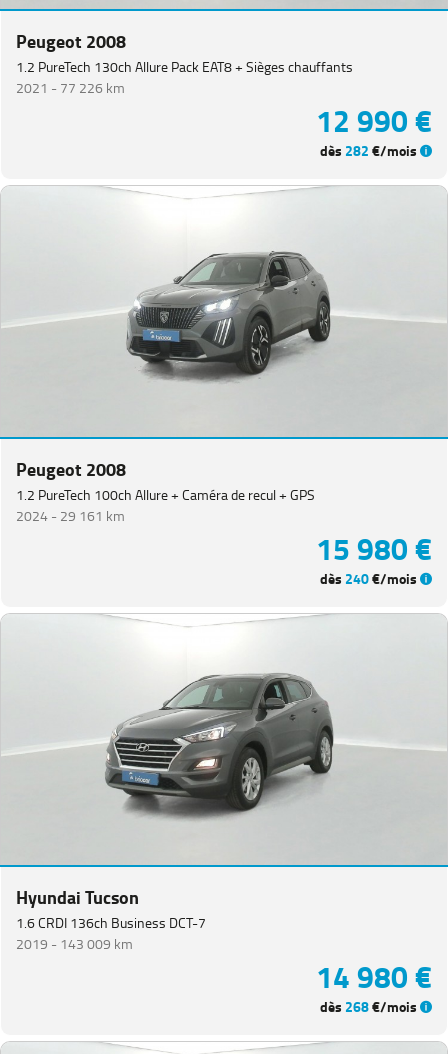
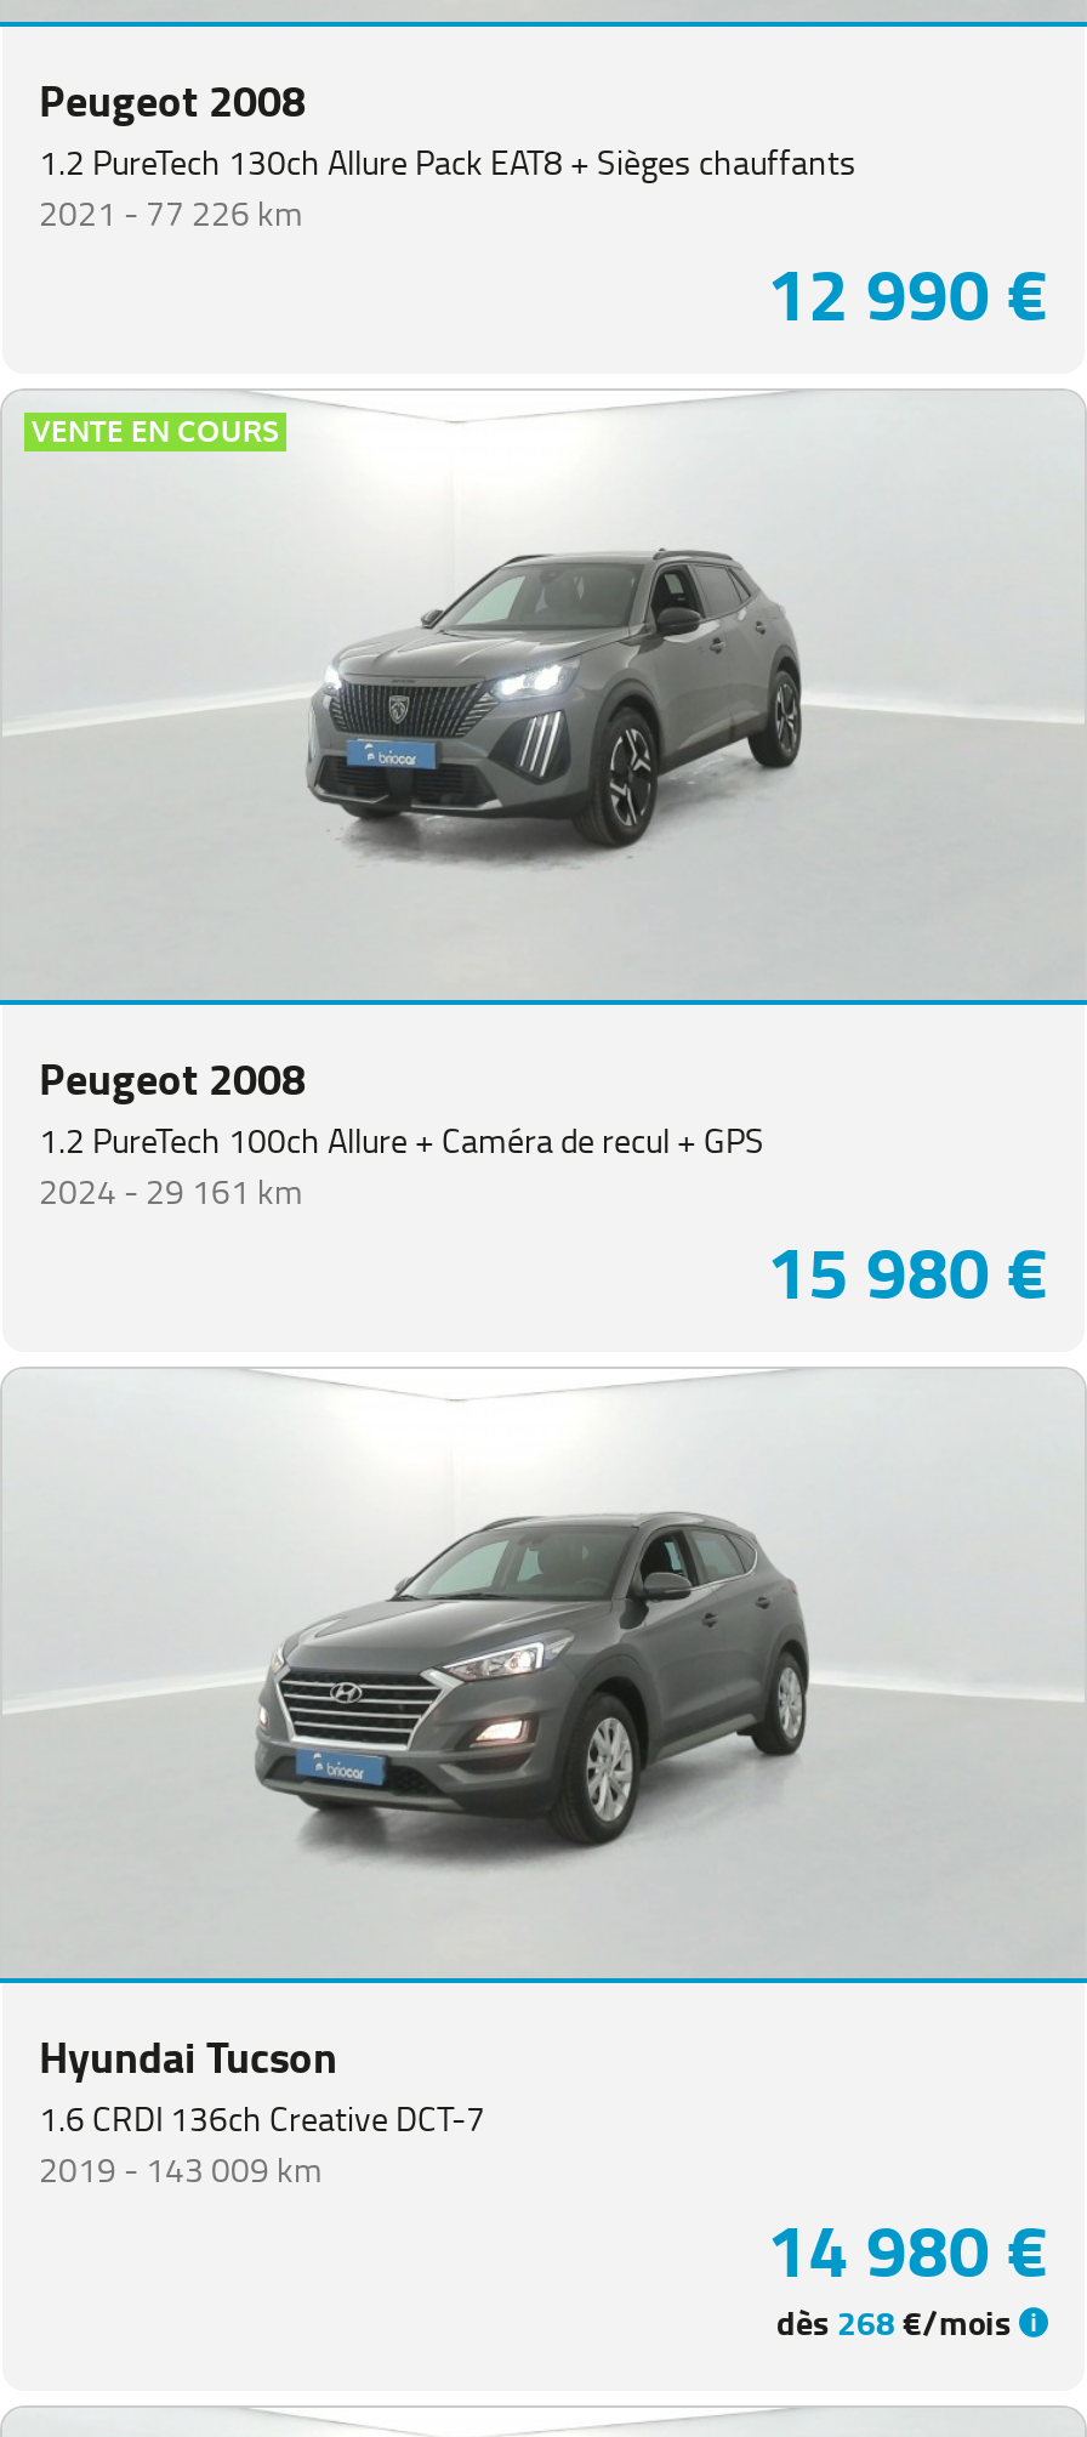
[320,139,420,164] dès 282€/mois -> [32,412,279,451] VENTE EN COURS
[320,567,420,592] dès 240€/mois -> none
[16,911,206,935] 1.6 CRDI 136ch Business DCT-7 -> [39,2089,485,2147] 1.6 CRDI 136ch Creative DCT-7

